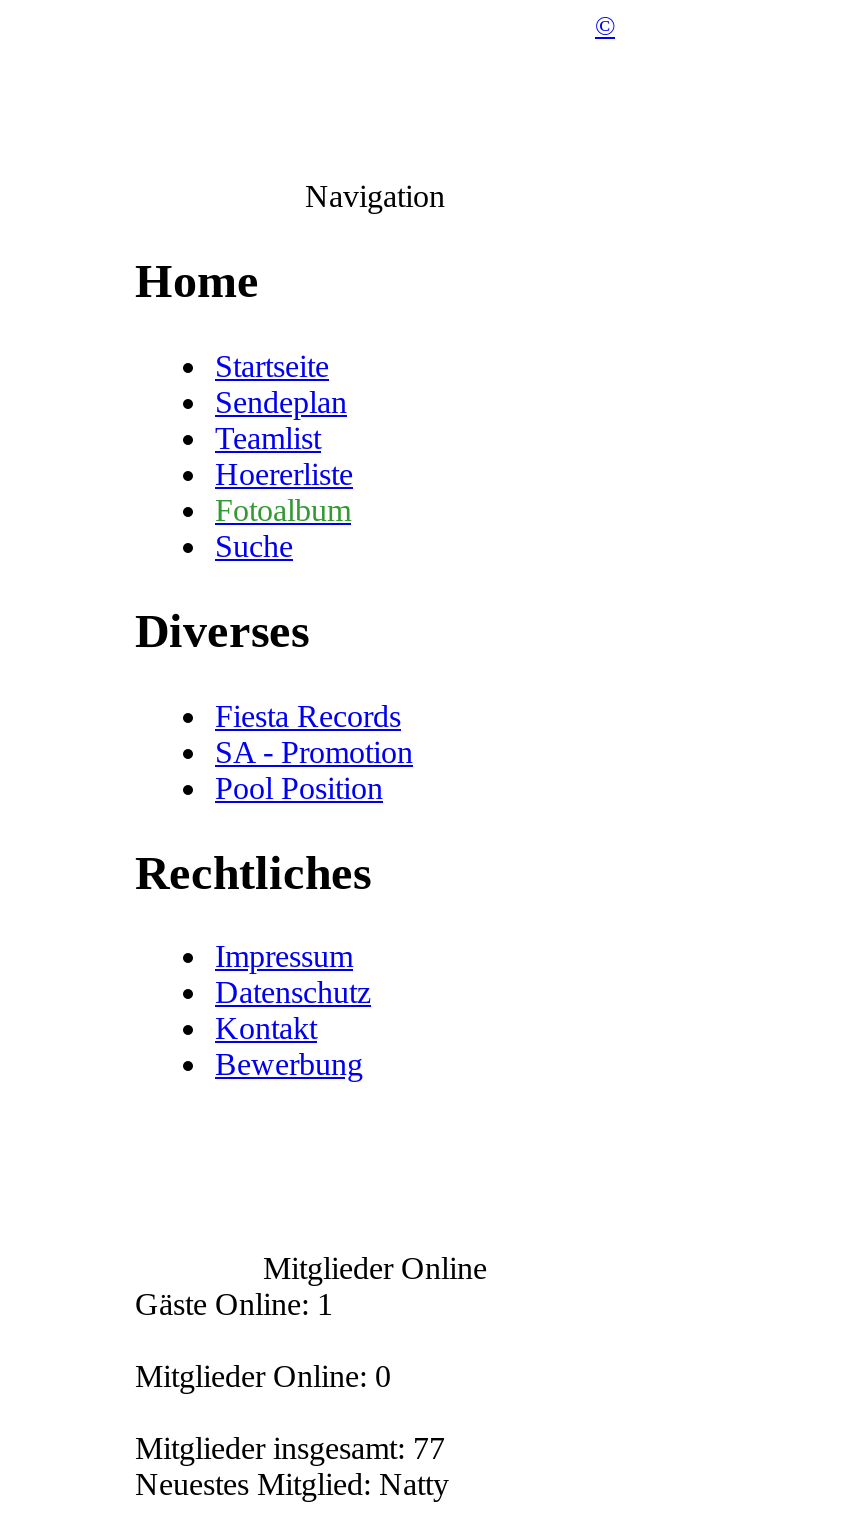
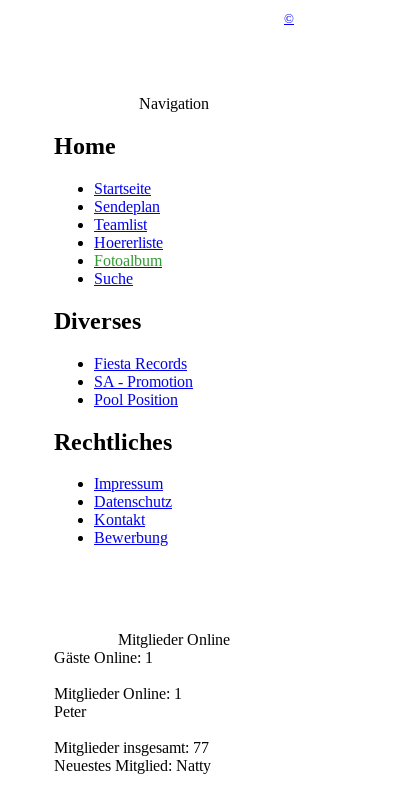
[135,1359,391,1393] Mitglieder Online: 0 -> [54,685,182,720] Mitglieder Online: 1 | Peter

